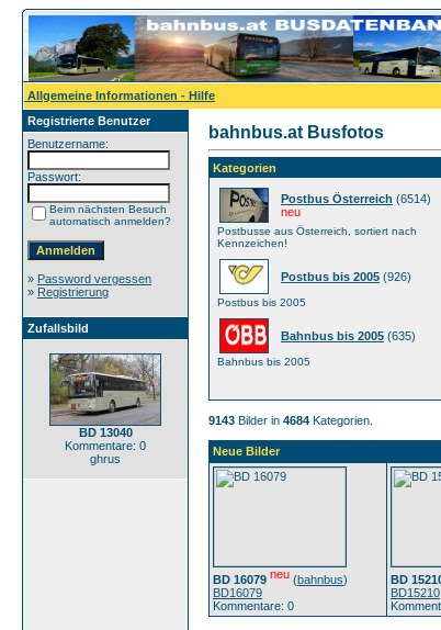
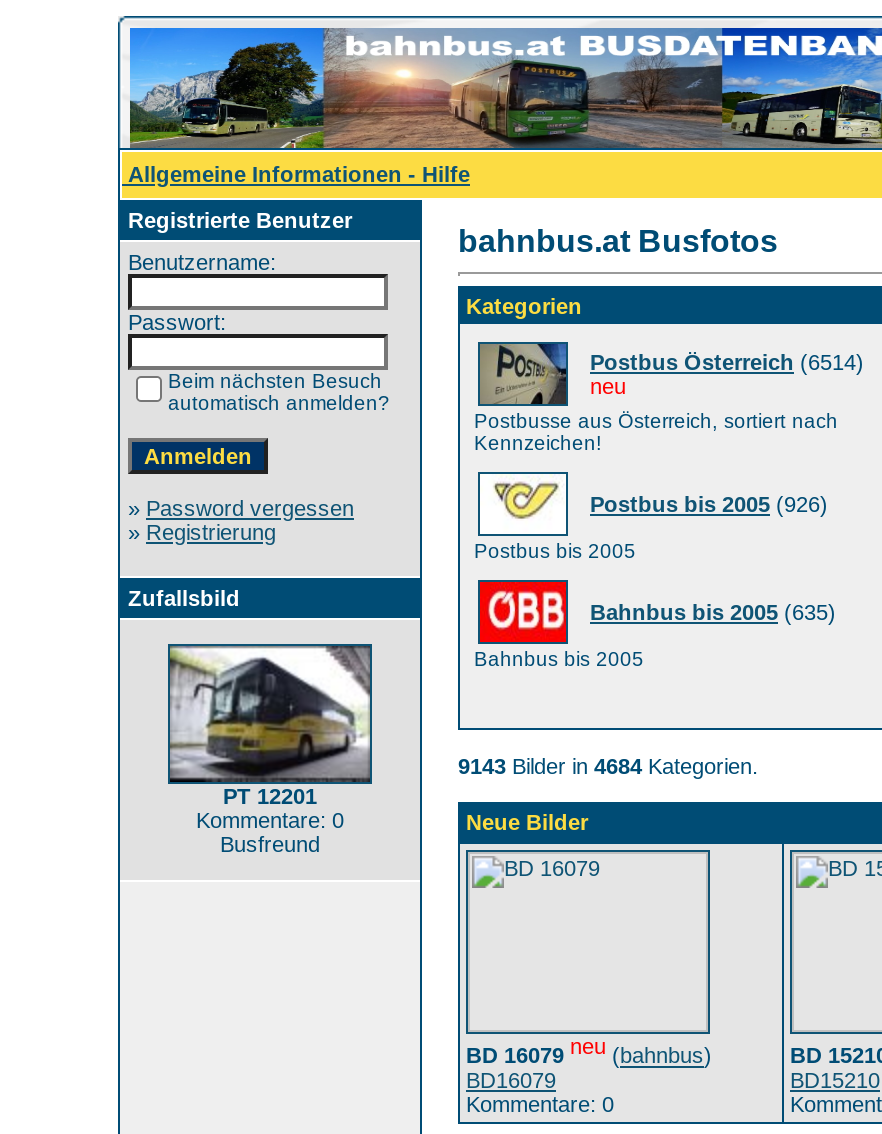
[49,353,161,439] [image] | BD 13040 -> [168,644,372,808] [image] | PT 12201
[90,452,121,465] ghrus -> [220,832,320,856] Busfreund

